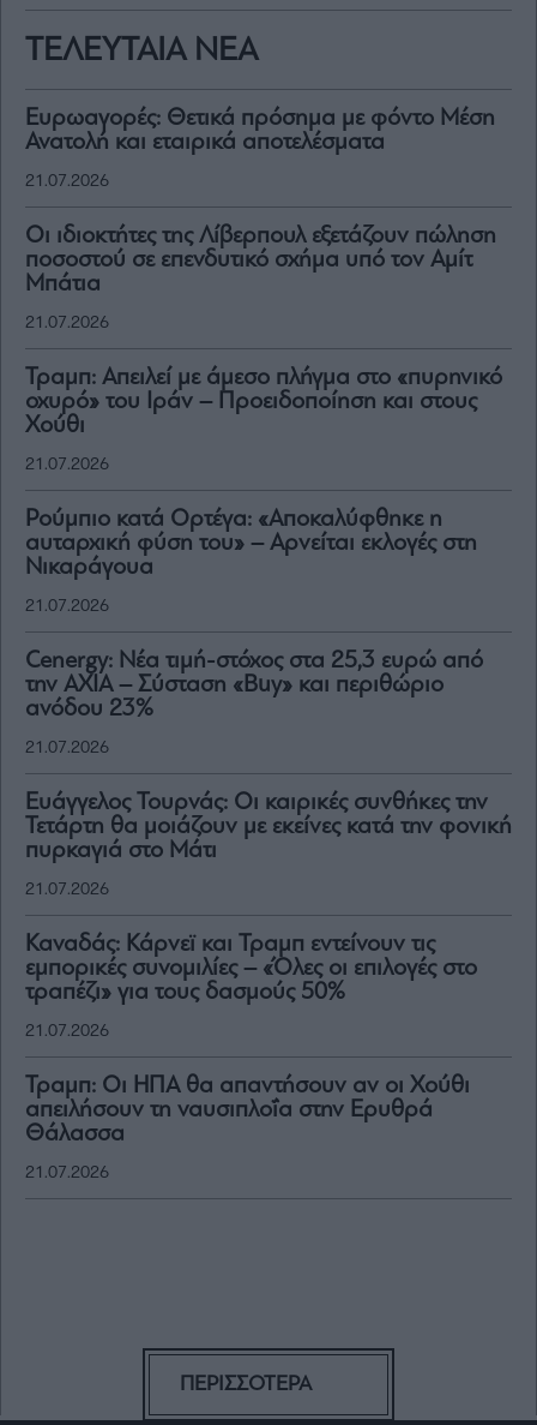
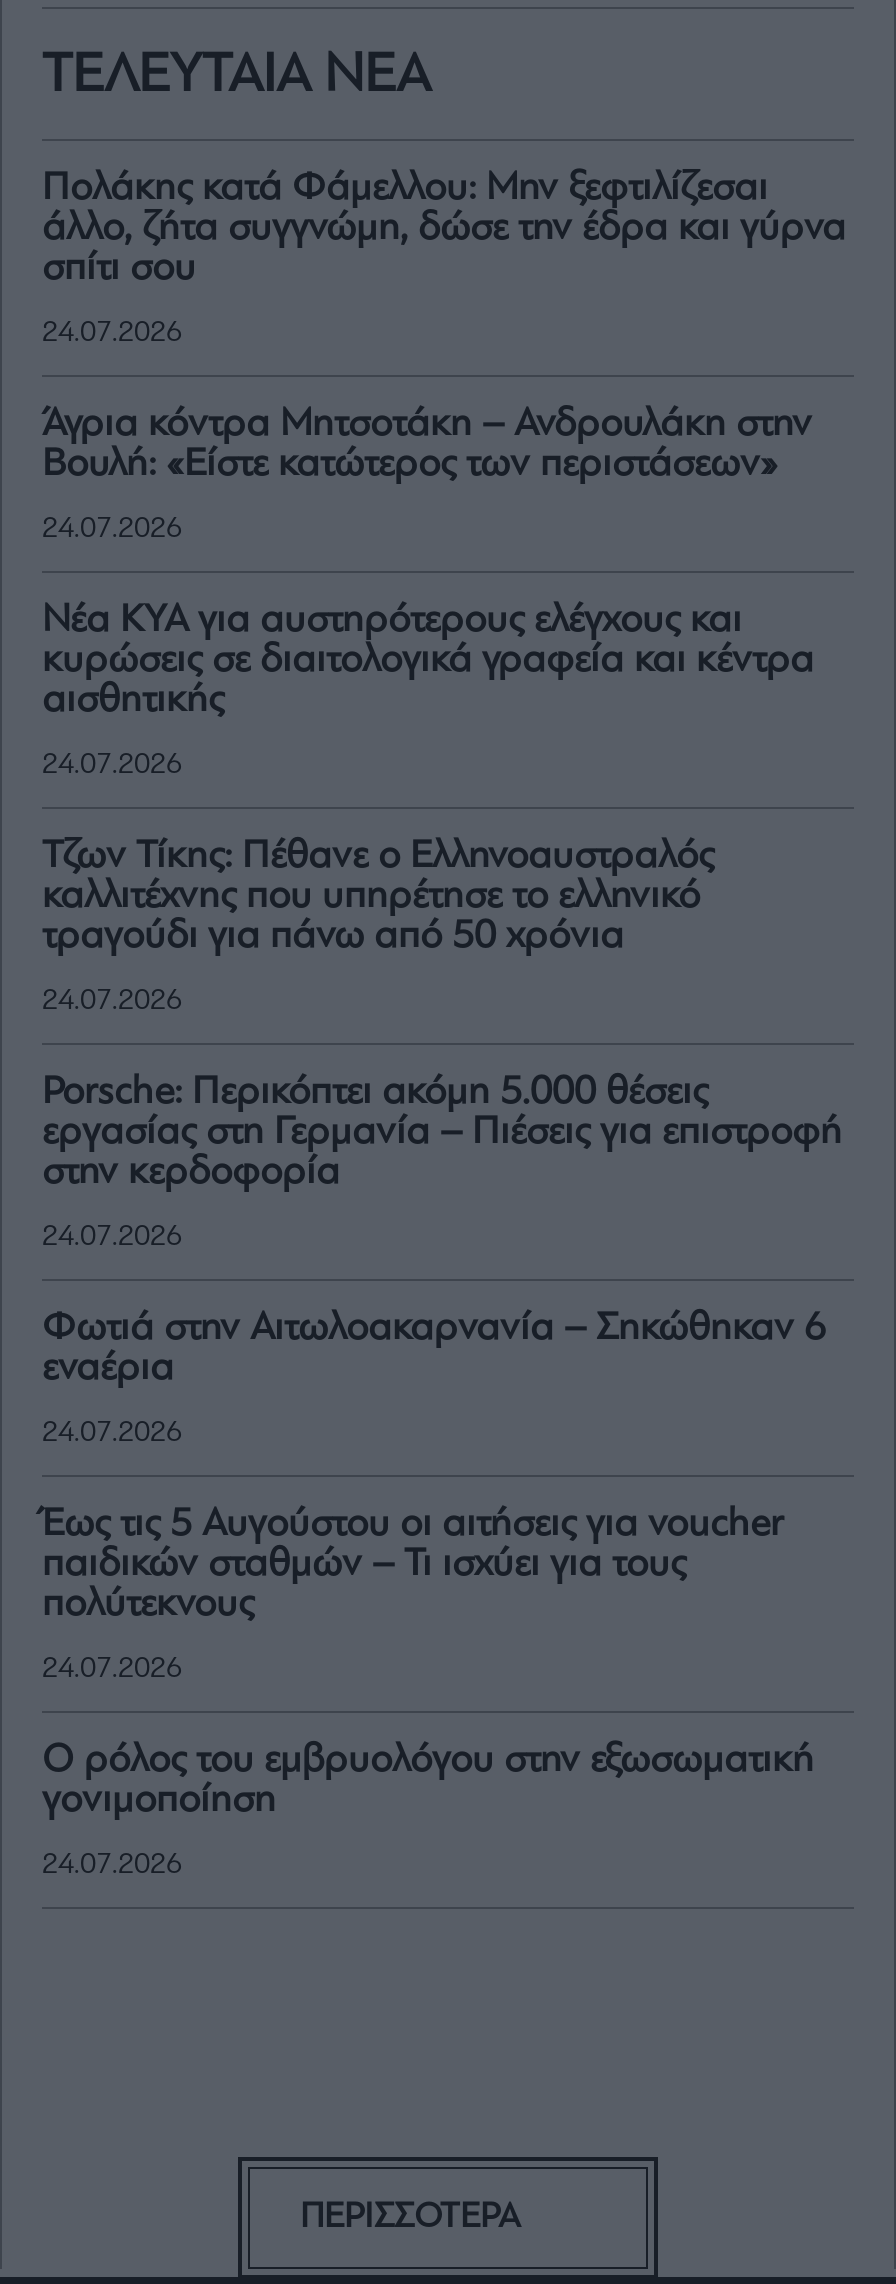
[25,106,495,154] Ευρωαγορές: Θετικά πρόσημα με φόντο Μέση | Ανατολή και εταιρικά αποτελέσματα -> [42,168,846,288] Πολάκης κατά Φάμελλου: Μην ξεφτιλίζεσαι | άλλο, ζήτα συγγνώμη, δώσε την έδρα και γύρνα | σπίτι σου
[25,172,109,190] 21.07.2026 -> [42,318,182,348] 24.07.2026
[25,224,496,296] Οι ιδιοκτήτες της Λίβερπουλ εξετάζουν πώληση | ποσοστού σε επενδυτικό σχήμα υπό τον Αμίτ | Μπάτια -> [42,404,812,484] Άγρια κόντρα Μητσοτάκη – Ανδρουλάκη στην | Βουλή: «Είστε κατώτερος των περιστάσεων»
[25,314,109,332] 21.07.2026 -> [42,514,182,544] 24.07.2026
[25,366,502,438] Τραμπ: Απειλεί με άμεσο πλήγμα στο «πυρηνικό | οχυρό» του Ιράν – Προειδοποίηση και στους | Χούθι -> [42,600,814,720] Νέα ΚΥΑ για αυστηρότερους ελέγχους και | κυρώσεις σε διαιτολογικά γραφεία και κέντρα | αισθητικής
[25,456,109,474] 21.07.2026 -> [42,750,182,780] 24.07.2026
[25,507,477,579] Ρούμπιο κατά Ορτέγα: «Αποκαλύφθηκε η | αυταρχική φύση του» – Αρνείται εκλογές στη | Νικαράγουα -> [42,836,714,956] Τζων Τίκης: Πέθανε ο Ελληνοαυστραλός | καλλιτέχνης που υπηρέτησε το ελληνικό | τραγούδι για πάνω από 50 χρόνια
[25,597,109,615] 21.07.2026 -> [42,986,182,1016] 24.07.2026
[25,649,483,721] Cenergy: Νέα τιμή-στόχος στα 25,3 ευρώ από | την AXIA – Σύσταση «Buy» και περιθώριο | ανόδου 23% -> [42,1072,842,1192] Porsche: Περικόπτει ακόμη 5.000 θέσεις | εργασίας στη Γερμανία – Πιέσεις για επιστροφή | στην κερδοφορία
[25,739,109,757] 21.07.2026 -> [42,1222,182,1252] 24.07.2026
[25,791,512,863] Ευάγγελος Τουρνάς: Οι καιρικές συνθήκες την | Τετάρτη θα μοιάζουν με εκείνες κατά την φονική | πυρκαγιά στο Μάτι -> [42,1308,826,1388] Φωτιά στην Αιτωλοακαρνανία – Σηκώθηκαν 6 | εναέρια
[25,881,109,899] 21.07.2026 -> [42,1418,182,1448] 24.07.2026
[25,932,477,1004] Καναδάς: Κάρνεϊ και Τραμπ εντείνουν τις | εμπορικές συνομιλίες – «Όλες οι επιλογές στο | τραπέζι» για τους δασμούς 50% -> [42,1504,784,1624] Έως τις 5 Αυγούστου οι αιτήσεις για voucher | παιδικών σταθμών – Τι ισχύει για τους | πολύτεκνους
[25,1022,109,1040] 21.07.2026 -> [42,1654,182,1684] 24.07.2026
[25,1074,470,1146] Τραμπ: Οι ΗΠΑ θα απαντήσουν αν οι Χούθι | απειλήσουν τη ναυσιπλοΐα στην Ερυθρά | Θάλασσα -> [42,1740,814,1820] Ο ρόλος του εμβρυολόγου στην εξωσωματική | γονιμοποίηση
[25,1164,109,1182] 21.07.2026 -> [42,1850,182,1880] 24.07.2026

